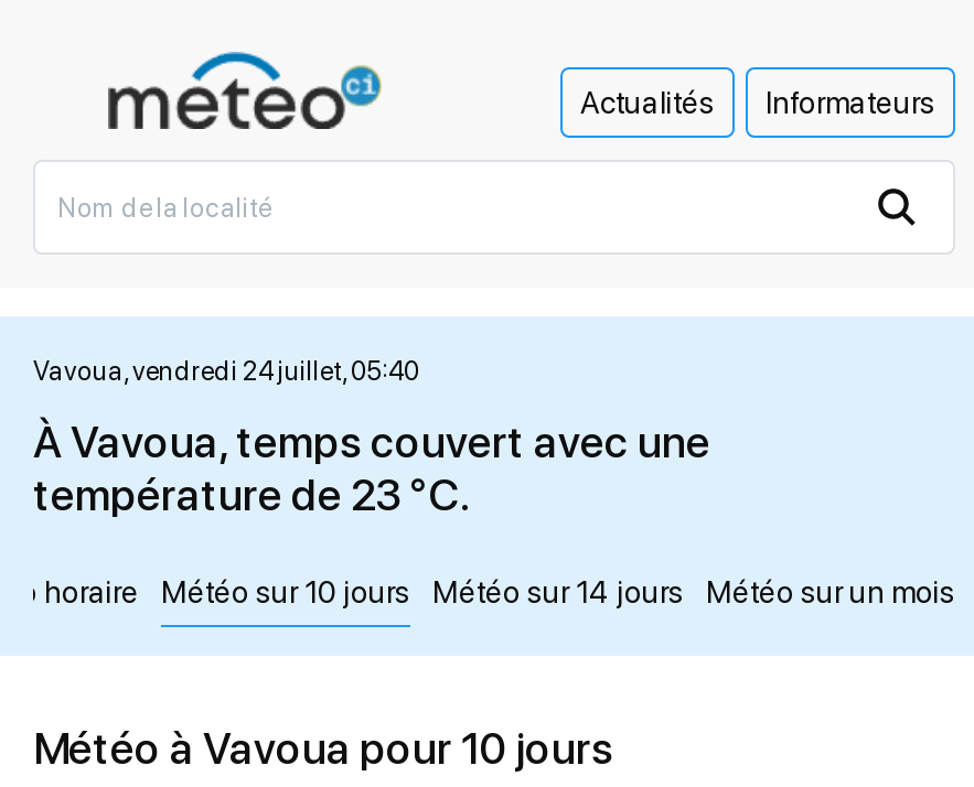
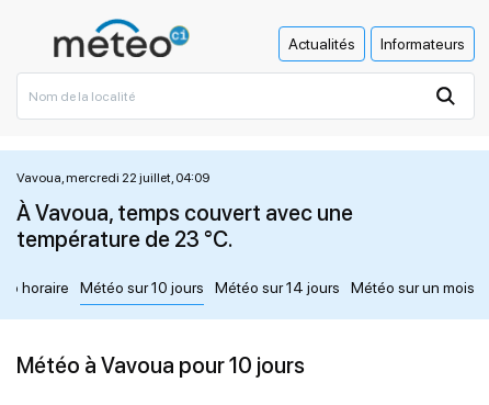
[33,356,419,387] Vavoua, vendredi 24 juillet, 05:40 -> [16,170,209,185] Vavoua, mercredi 22 juillet, 04:09

